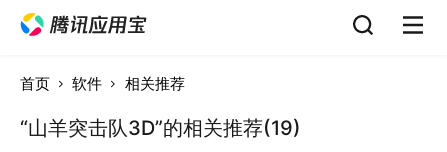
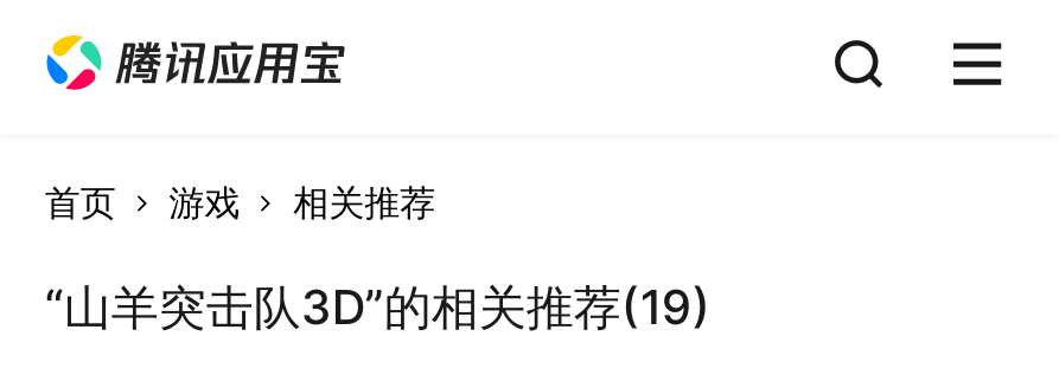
[72,75,102,93] 软件 -> [169,181,240,224] 游戏

